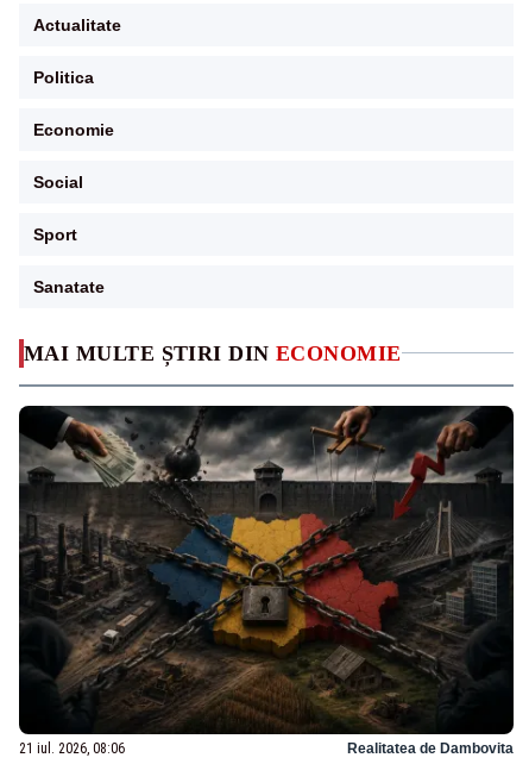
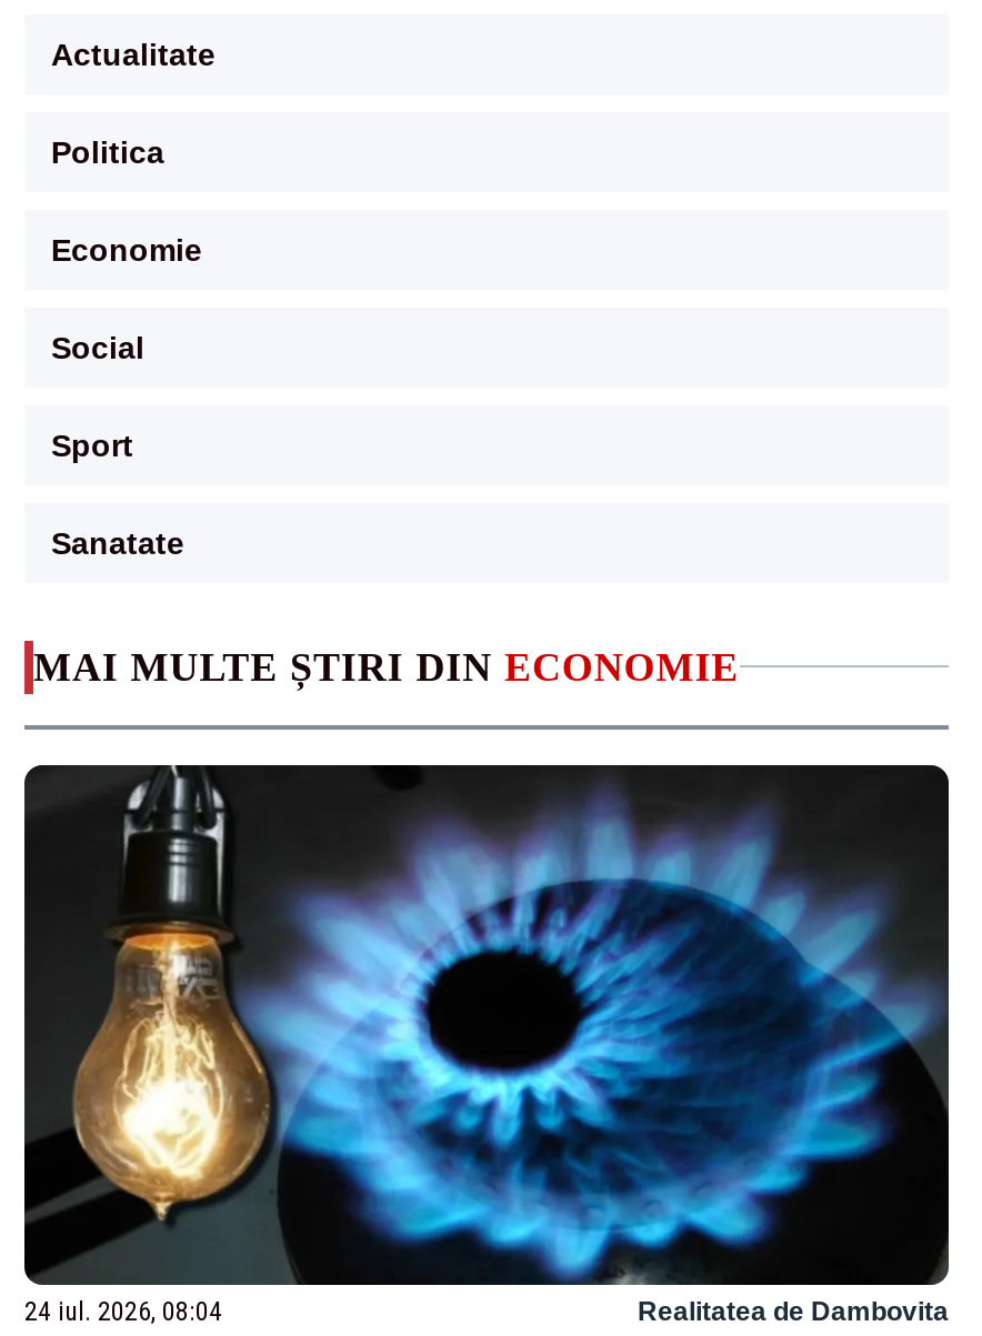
[19,406,511,757] [image] | 21 iul. 2026, 08:06 -> [24,765,949,1327] [image] | 24 iul. 2026, 08:04

